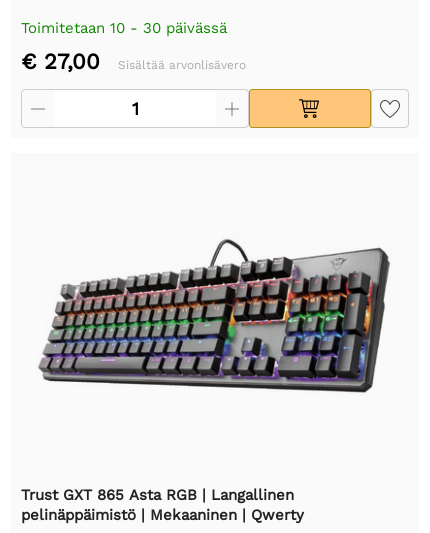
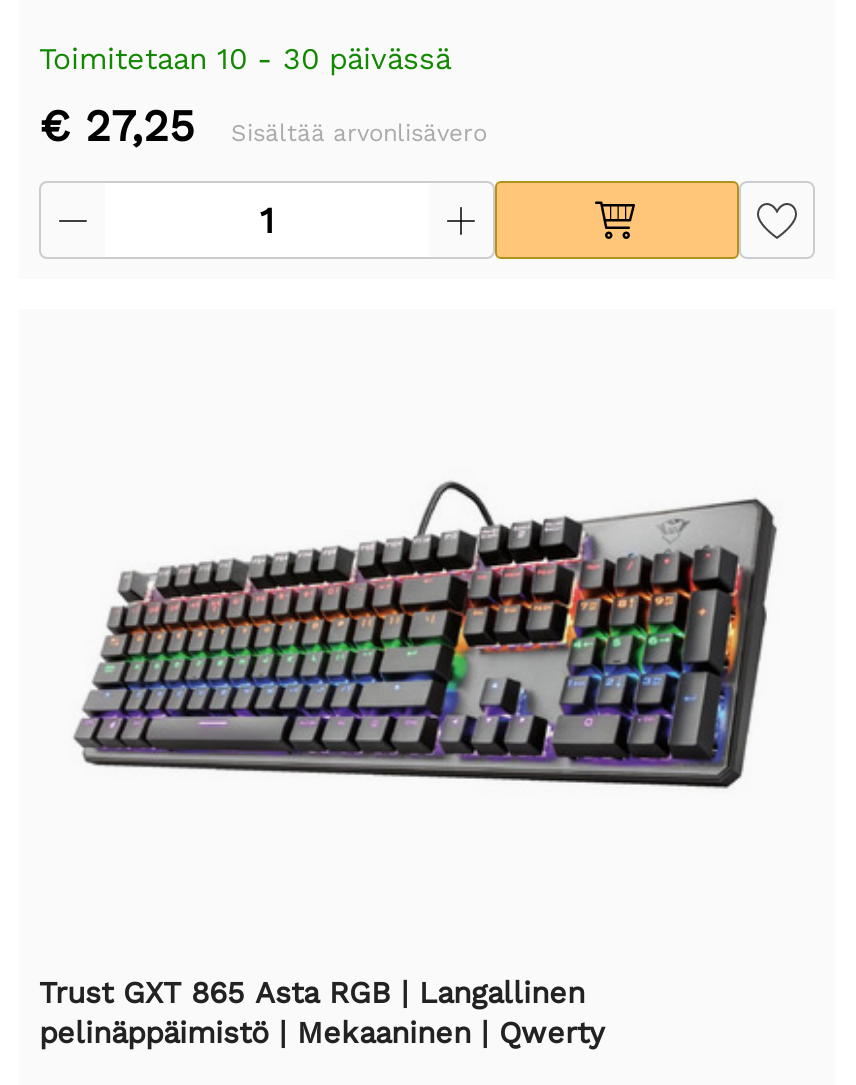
[21,49,246,74] € 27,00 Sisältää arvonlisävero -> [39,101,487,151] € 27,25 Sisältää arvonlisävero

